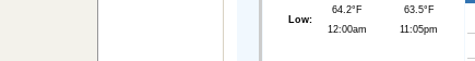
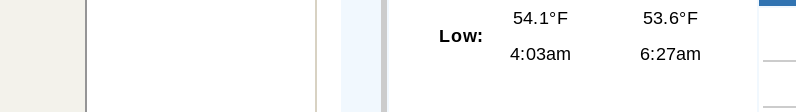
[331,4,362,15] 64.2°F -> [513,8,569,28] 54.1°F
[403,4,434,15] 63.5°F -> [643,8,699,28] 53.6°F
[327,24,366,35] 12:00am -> [510,44,572,64] 4:03am
[400,24,438,35] 11:05pm -> [640,44,702,64] 6:27am

